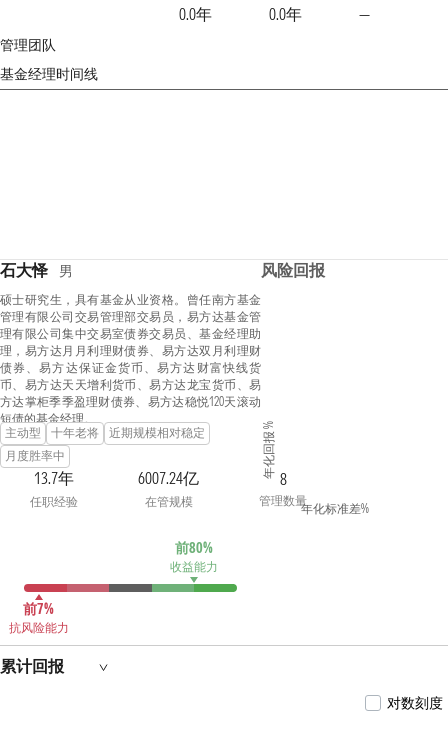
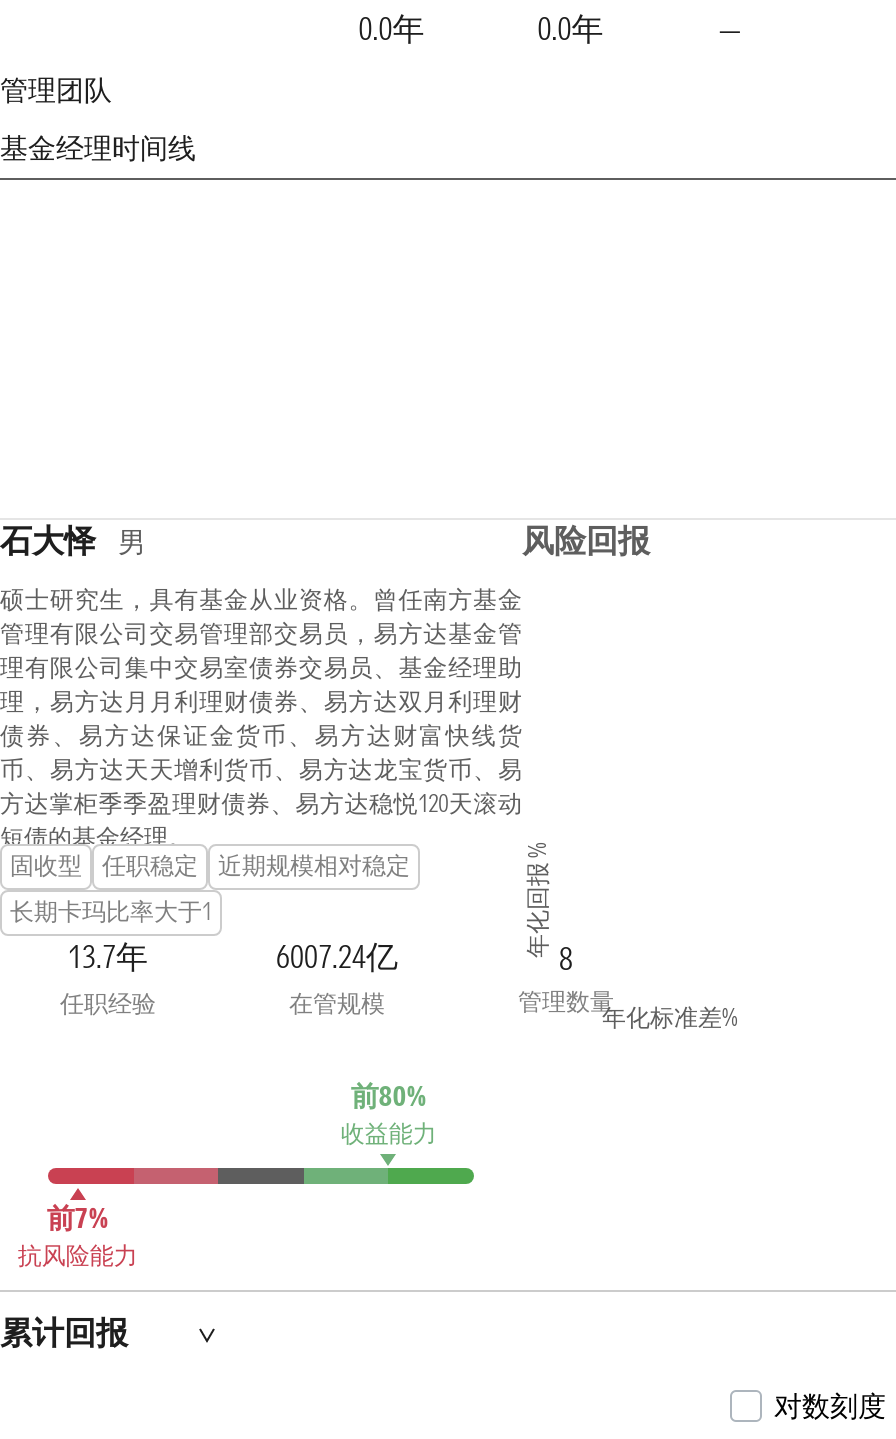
[5,425,99,440] 主动型 | 十年老将 -> [10,850,198,880] 固收型 | 任职稳定
[5,448,65,463] 月度胜率中 -> [10,896,212,926] 长期卡玛比率大于1

